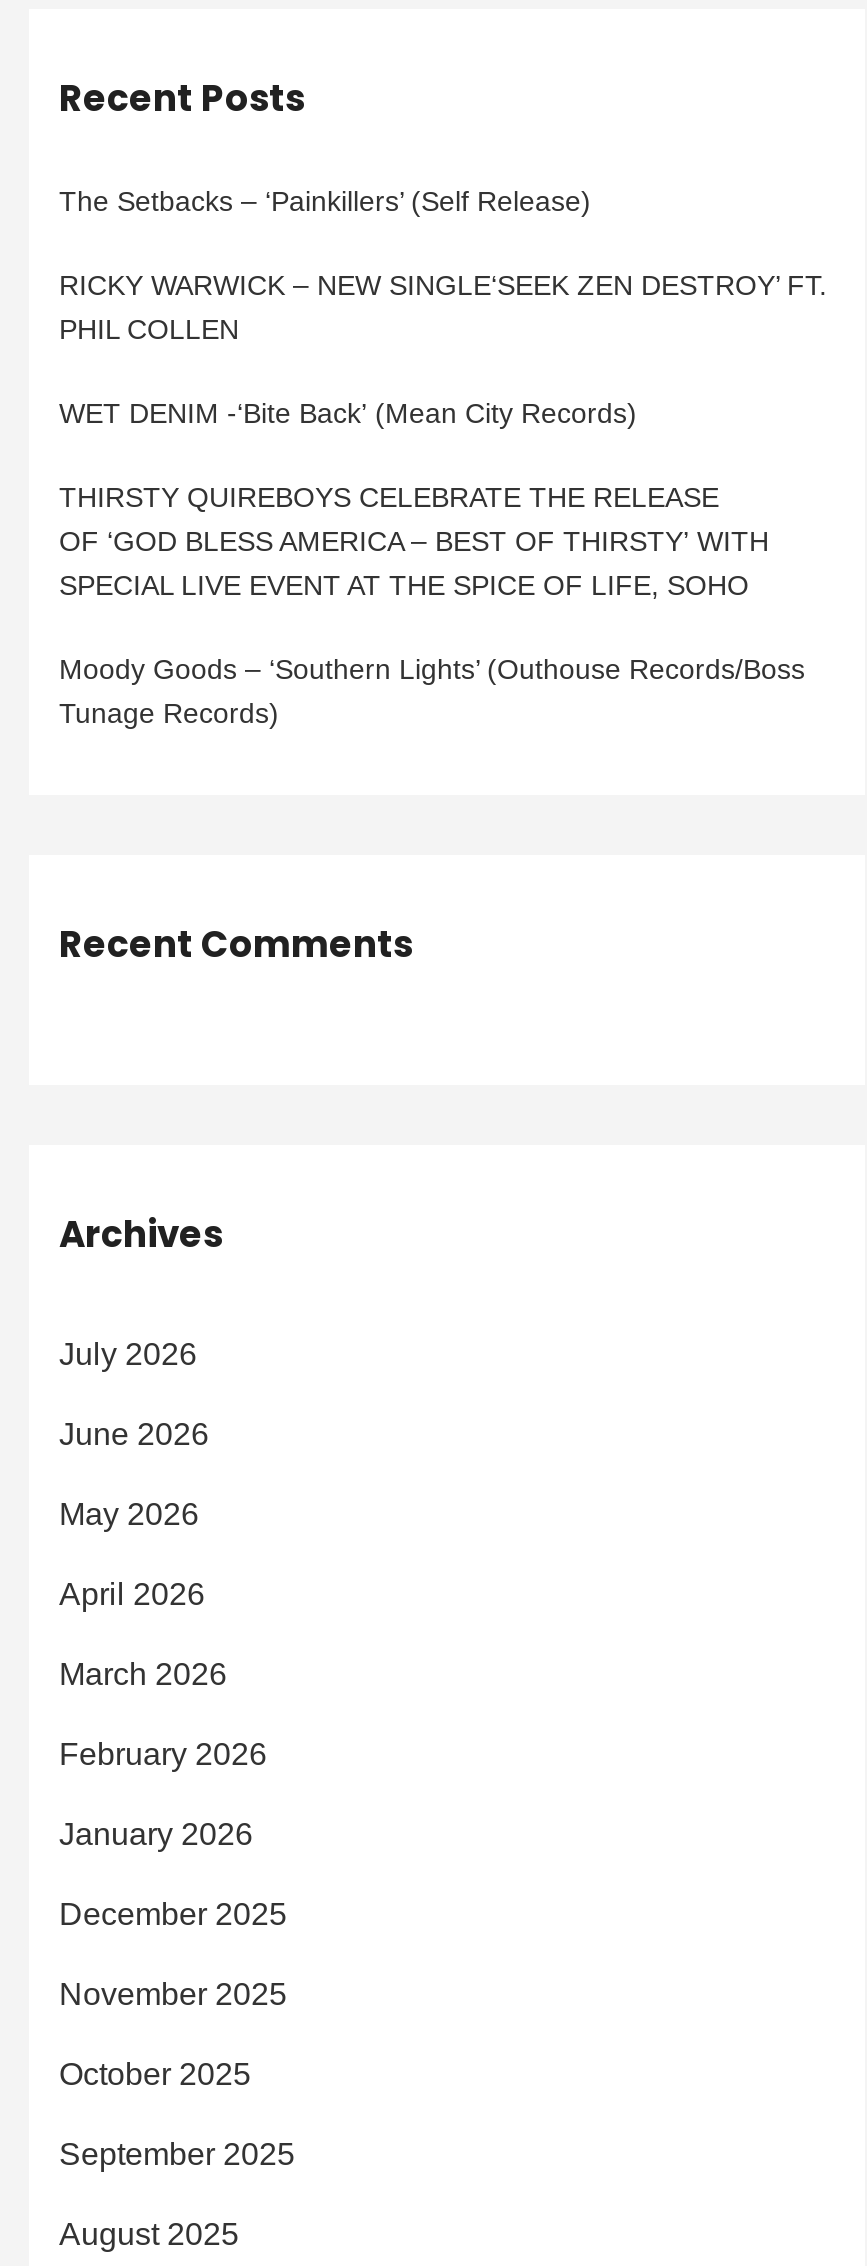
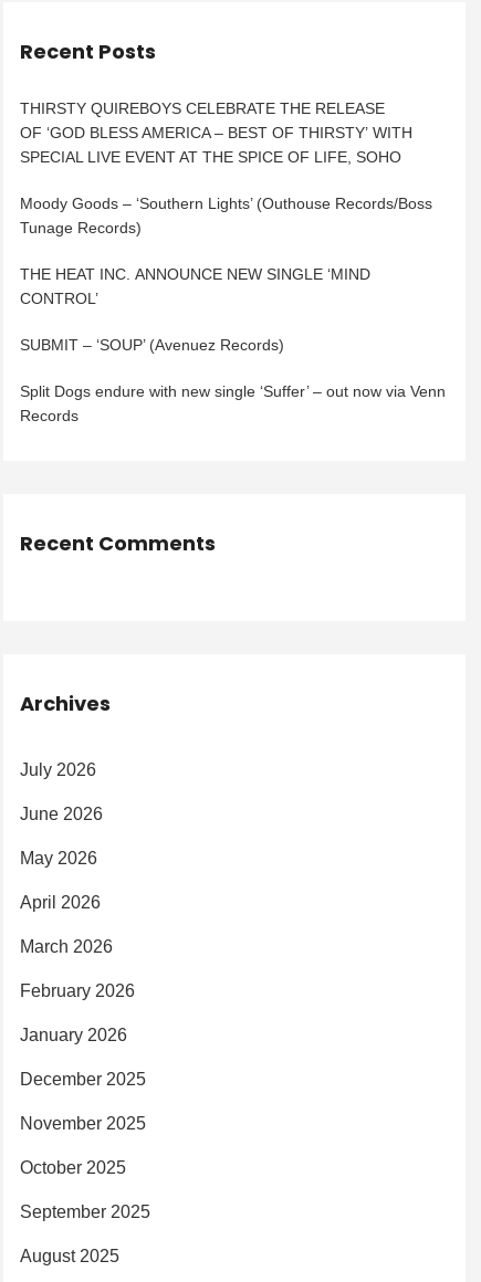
[59,185,827,429] The Setbacks – ‘Painkillers’ (Self Release) | RICKY WARWICK – NEW SINGLE‘SEEK ZEN DESTROY’ FT. | PHIL COLLEN | WET DENIM -‘Bite Back’ (Mean City Records) -> none
moved [59,481,805,729] -> [20,100,432,237]: THIRSTY QUIREBOYS CELEBRATE THE RELEASE | OF ‘GOD BLESS AMERICA – BEST OF THIRSTY’ WITH | SPECIAL LIVE EVENT AT THE SPICE OF LIFE, SOHO | Moody Goods – ‘Southern Lights’ (Outhouse Records/Boss | Tunage Records)
none -> [20,265,446,424] THE HEAT INC. ANNOUNCE NEW SINGLE ‘MIND | CONTROL’ | SUBMIT – ‘SOUP’ (Avenuez Records) | Split Dogs endure with new single ‘Suffer’ – out now via Venn | Records

